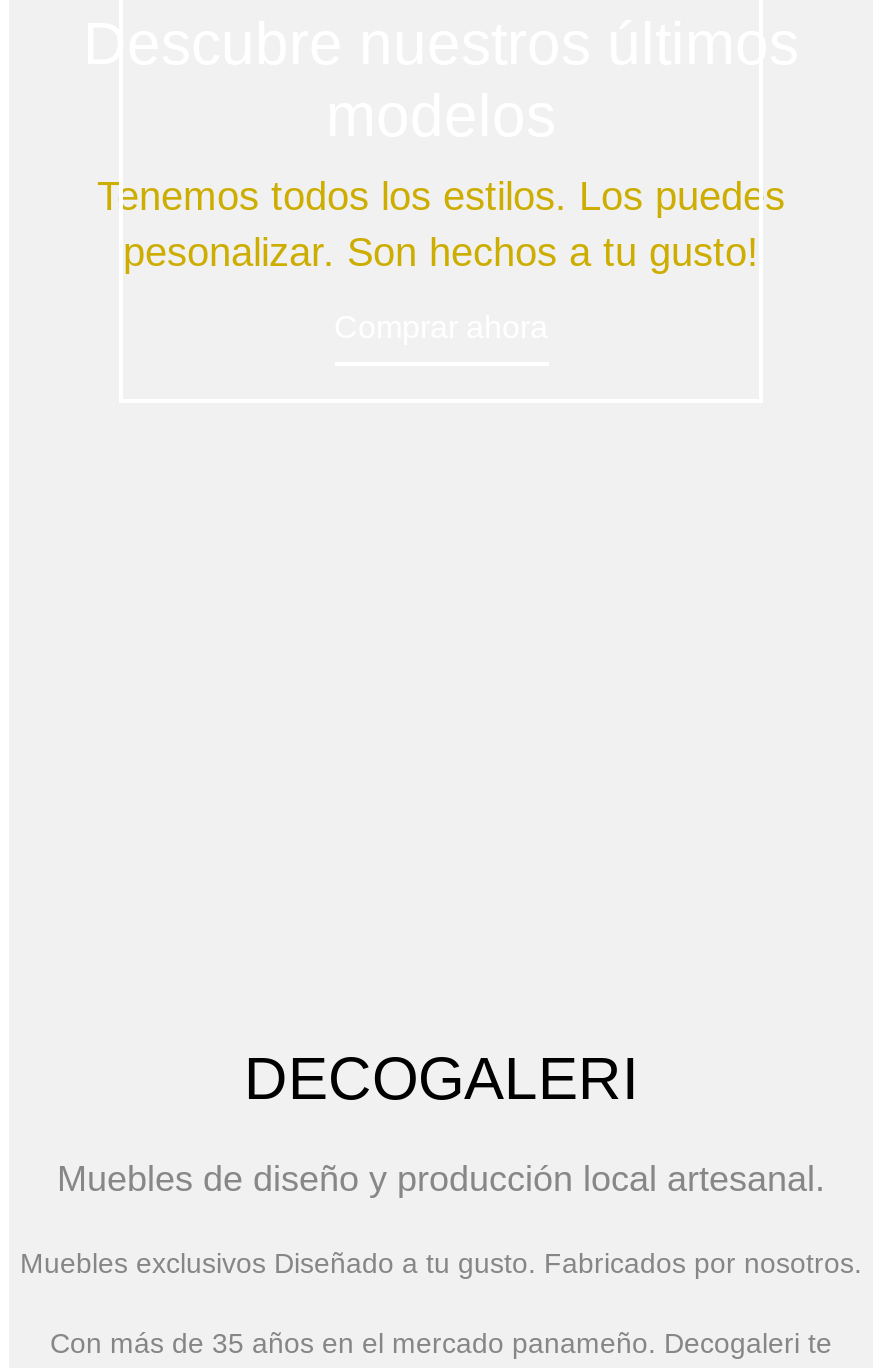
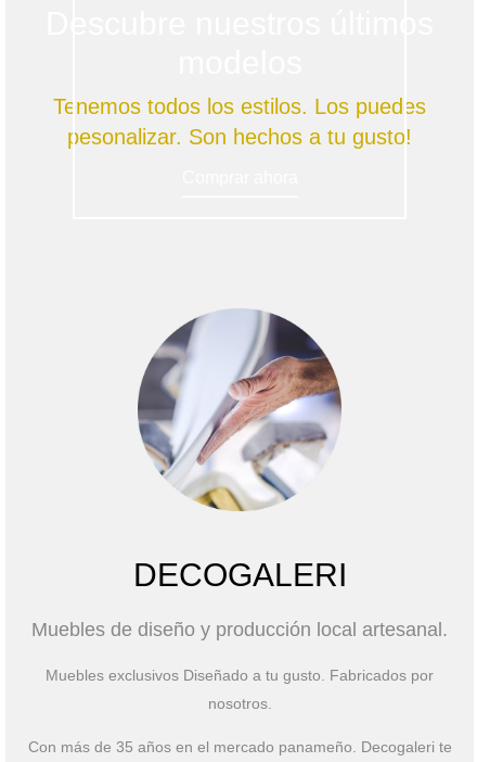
none -> [137,308,343,512] [image]

